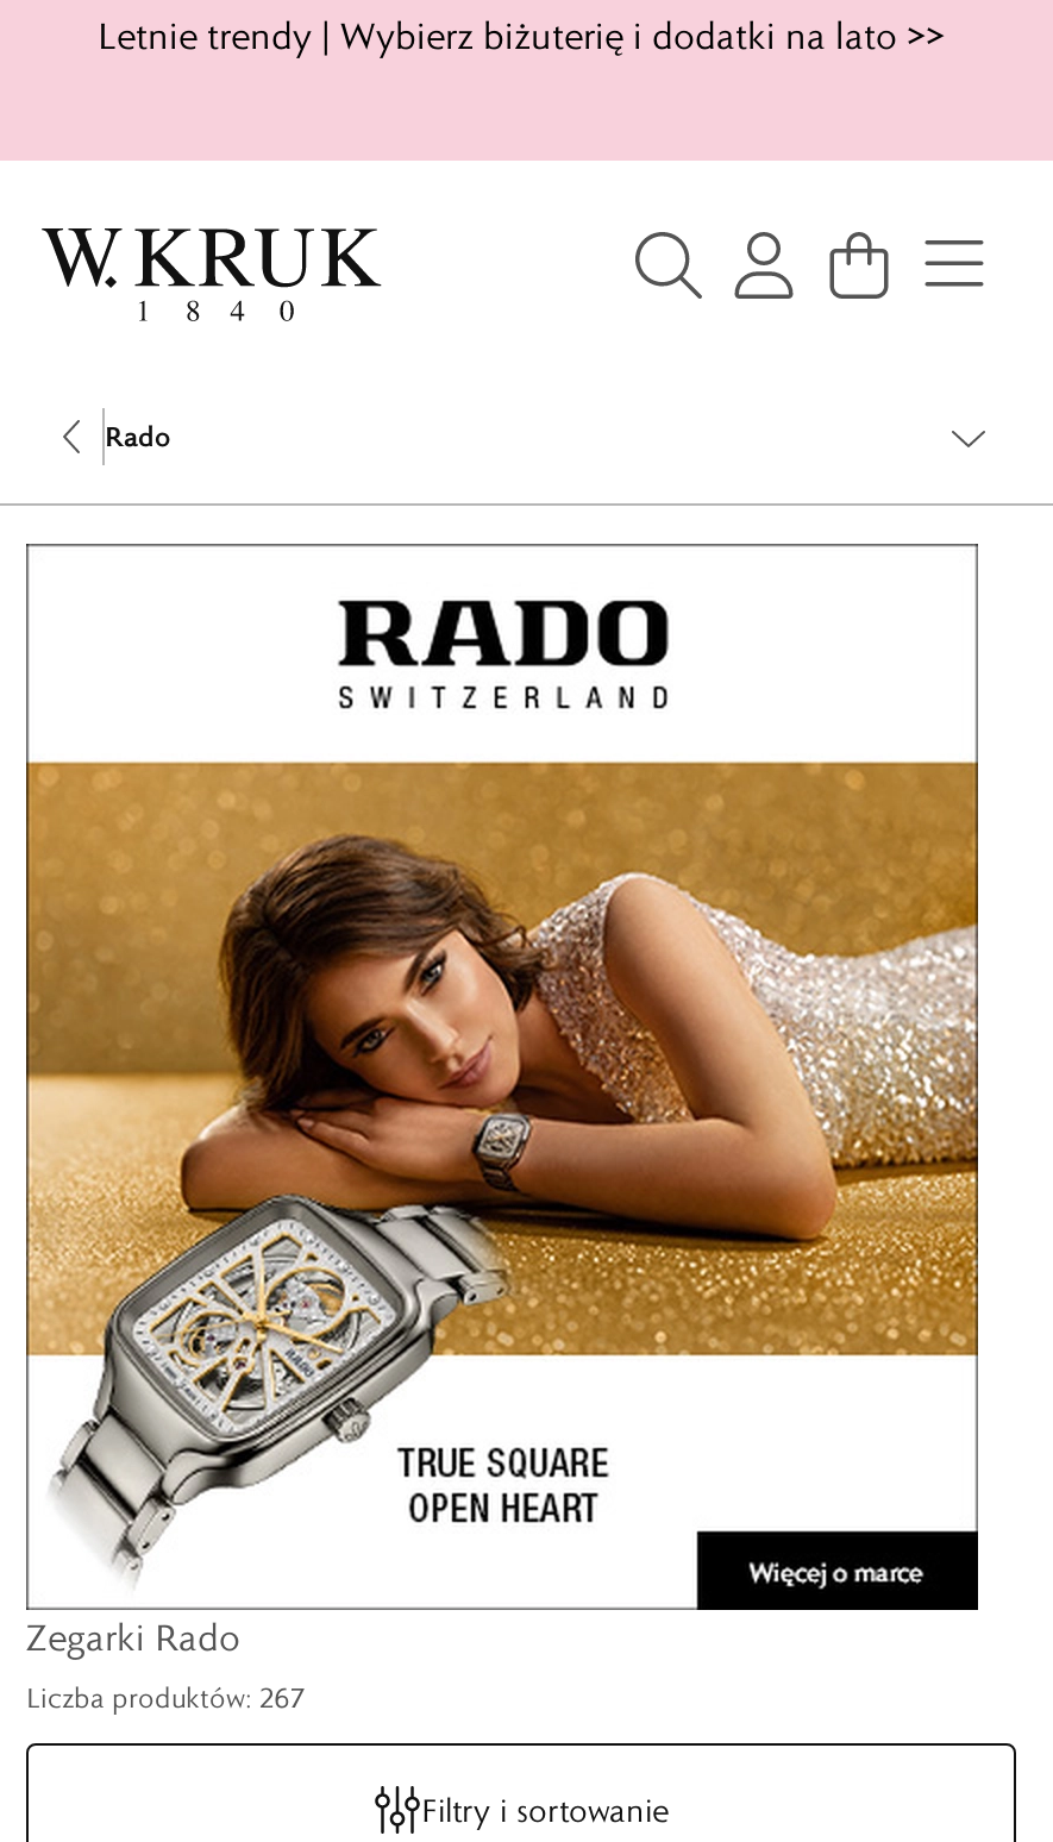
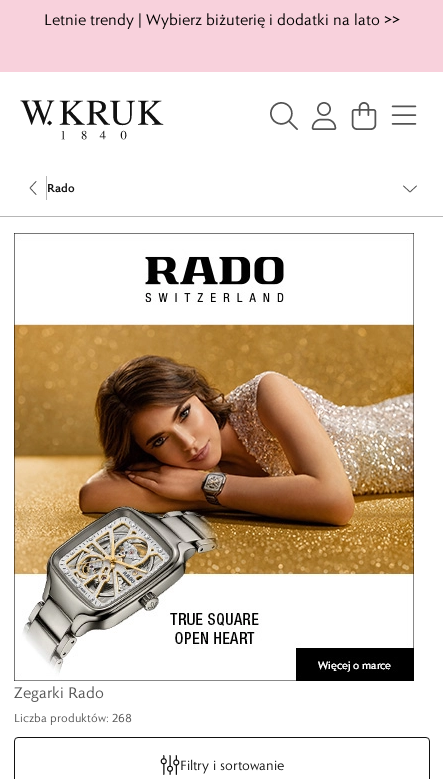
[26,1679,305,1715] Liczba produktów: 267 -> [14,710,132,725] Liczba produktów: 268

